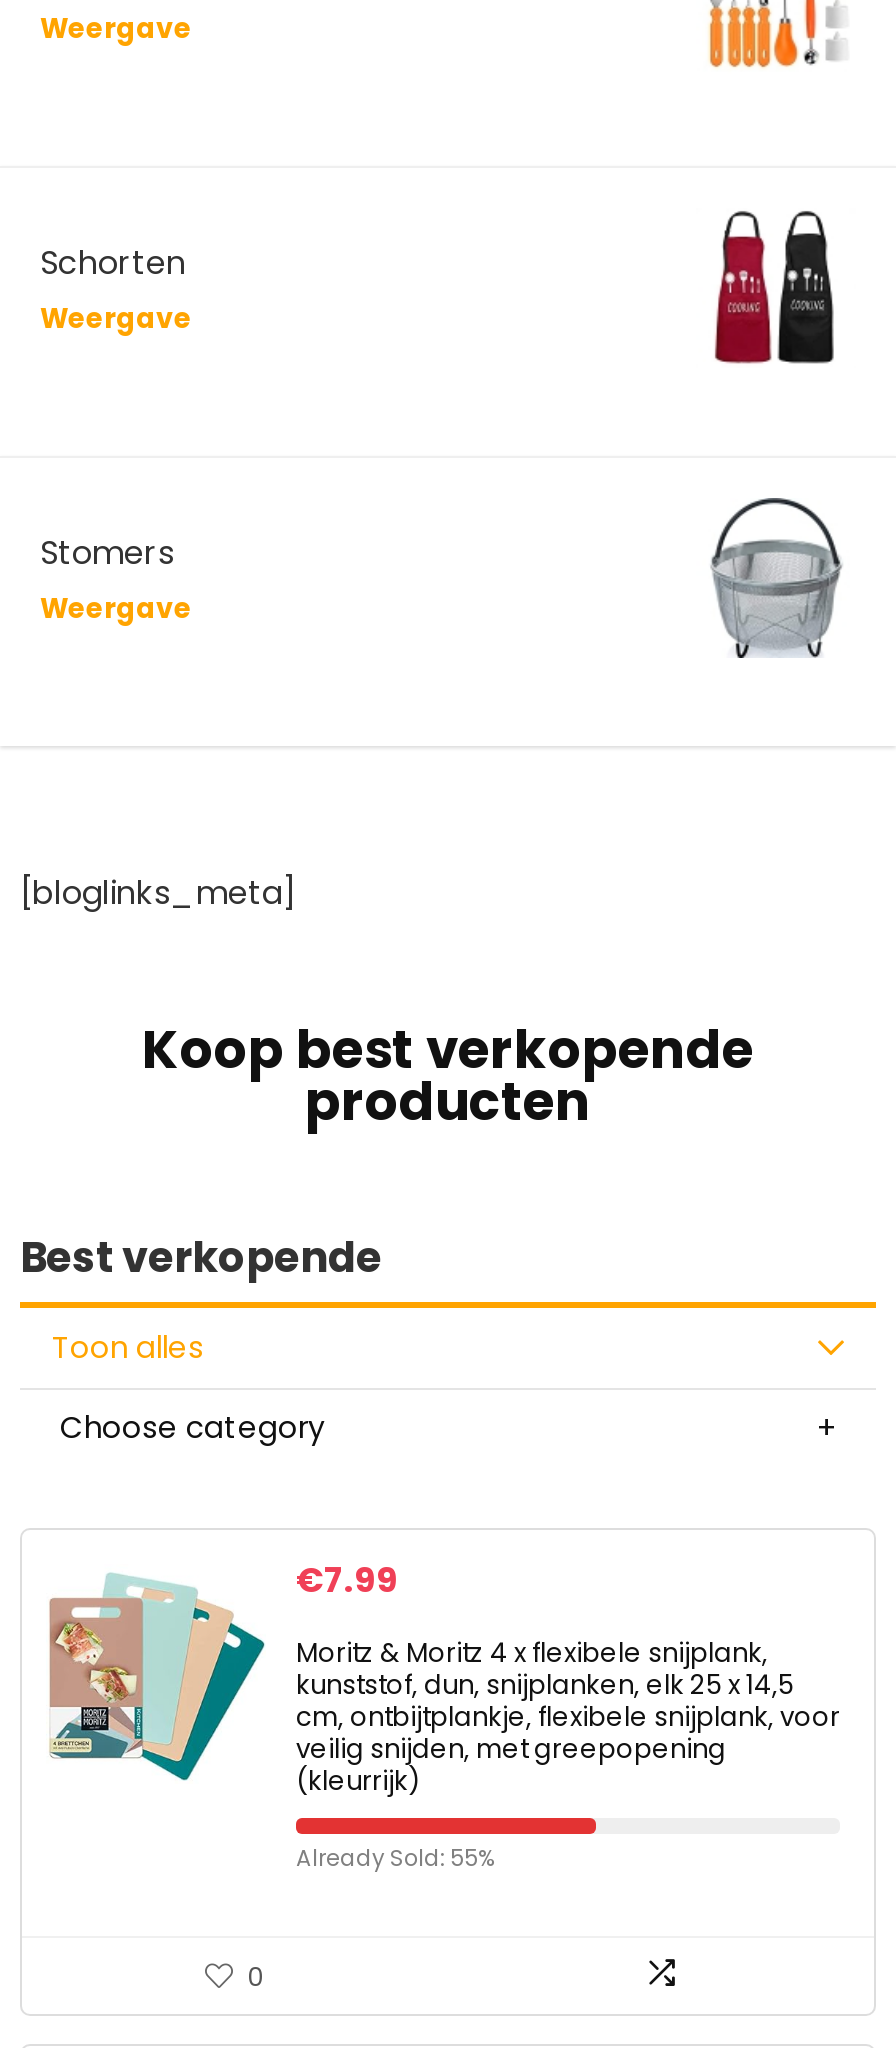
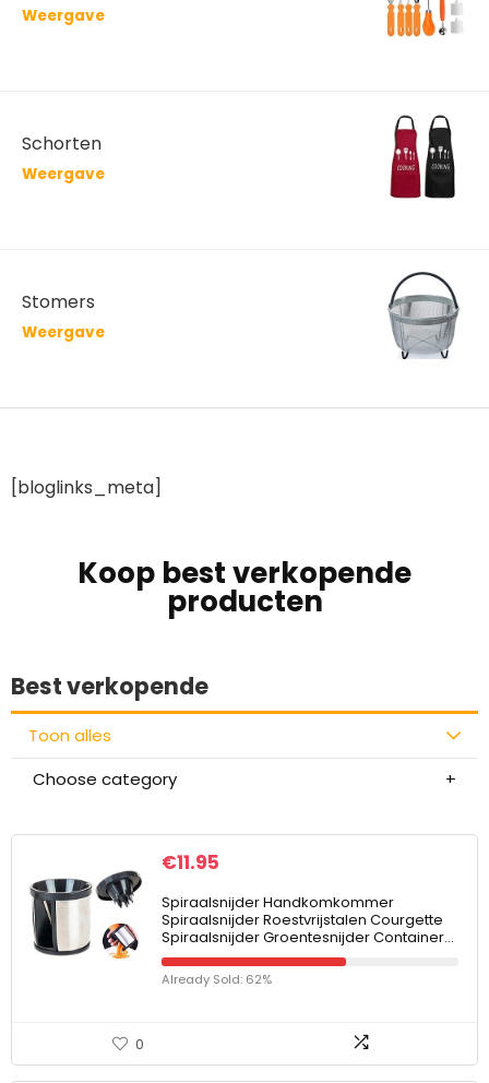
[48,1556,398,1782] [image] | €7.99 -> [27,849,219,960] [image] | €11.95
[296,1634,840,1800] Moritz & Moritz 4 x flexibele snijplank, | kunststof, dun, snijplanken, elk 25 x 14,5 | cm, ontbijtplankje, flexibele snijplank, voor | veilig snijden, met greepopening | (kleurrijk) -> [162,892,454,948] Spiraalsnijder Handkomkommer | Spiraalsnijder Roestvrijstalen Courgette | Spiraalsnijder Groentesnijder Container…
[296,1842,496,1874] Already Sold: 55% -> [162,971,272,988] Already Sold: 62%

